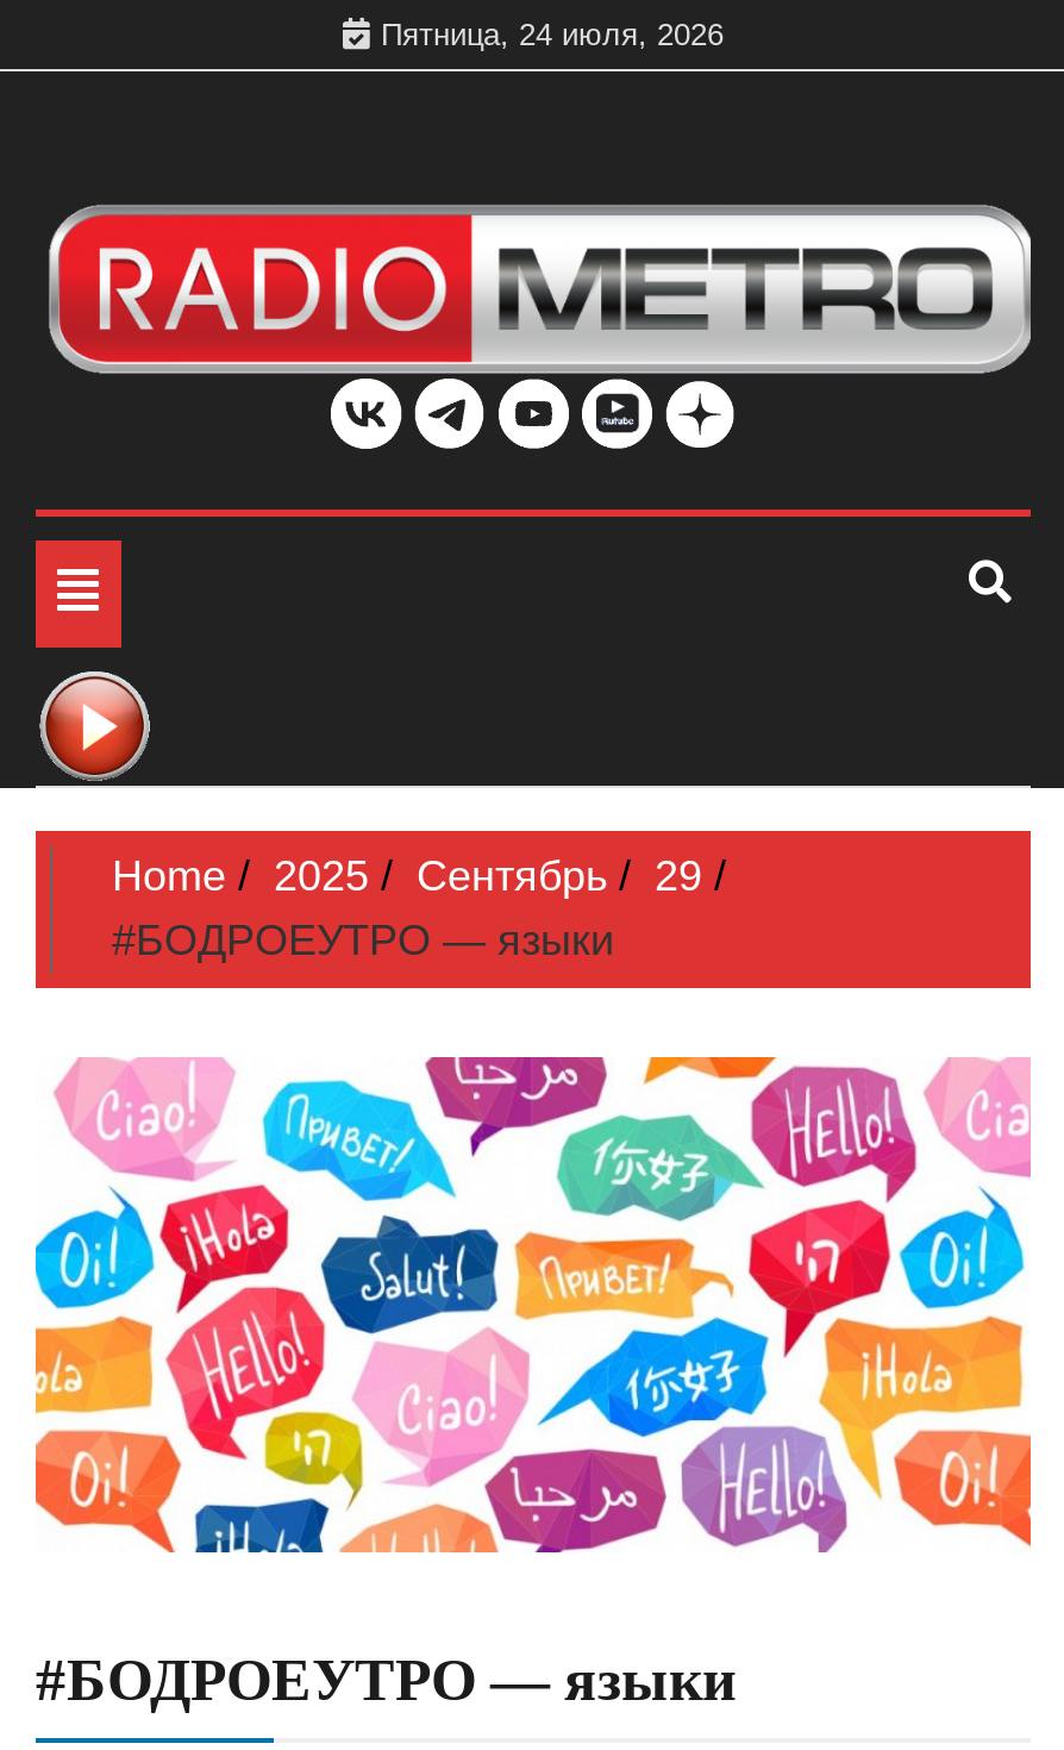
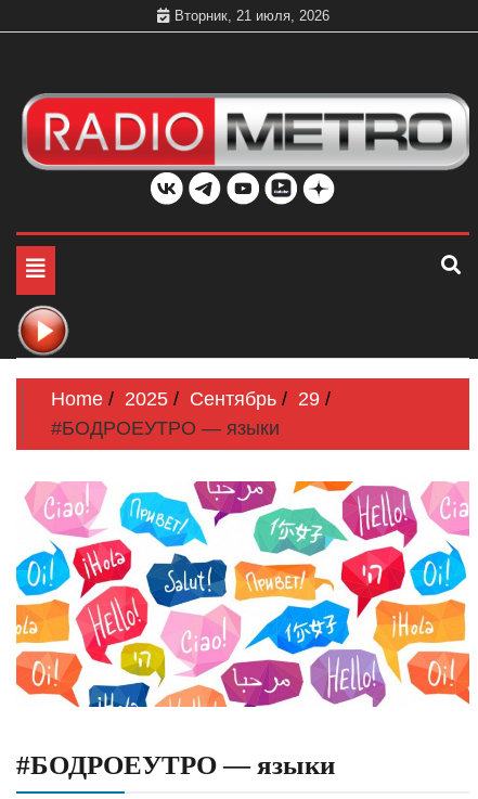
[381,17,724,52] Пятница, 24 июля, 2026 -> [174,8,329,24] Вторник, 21 июля, 2026

